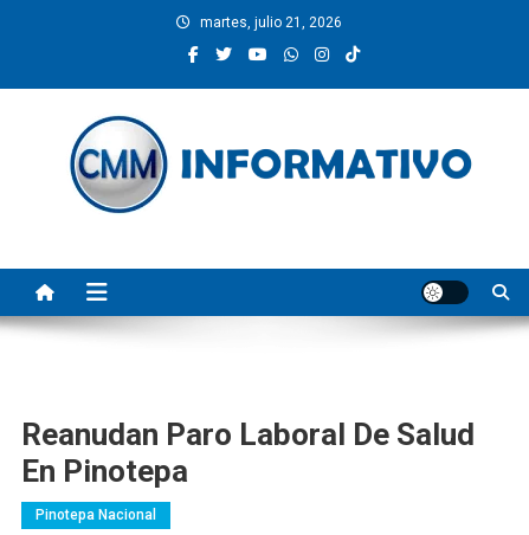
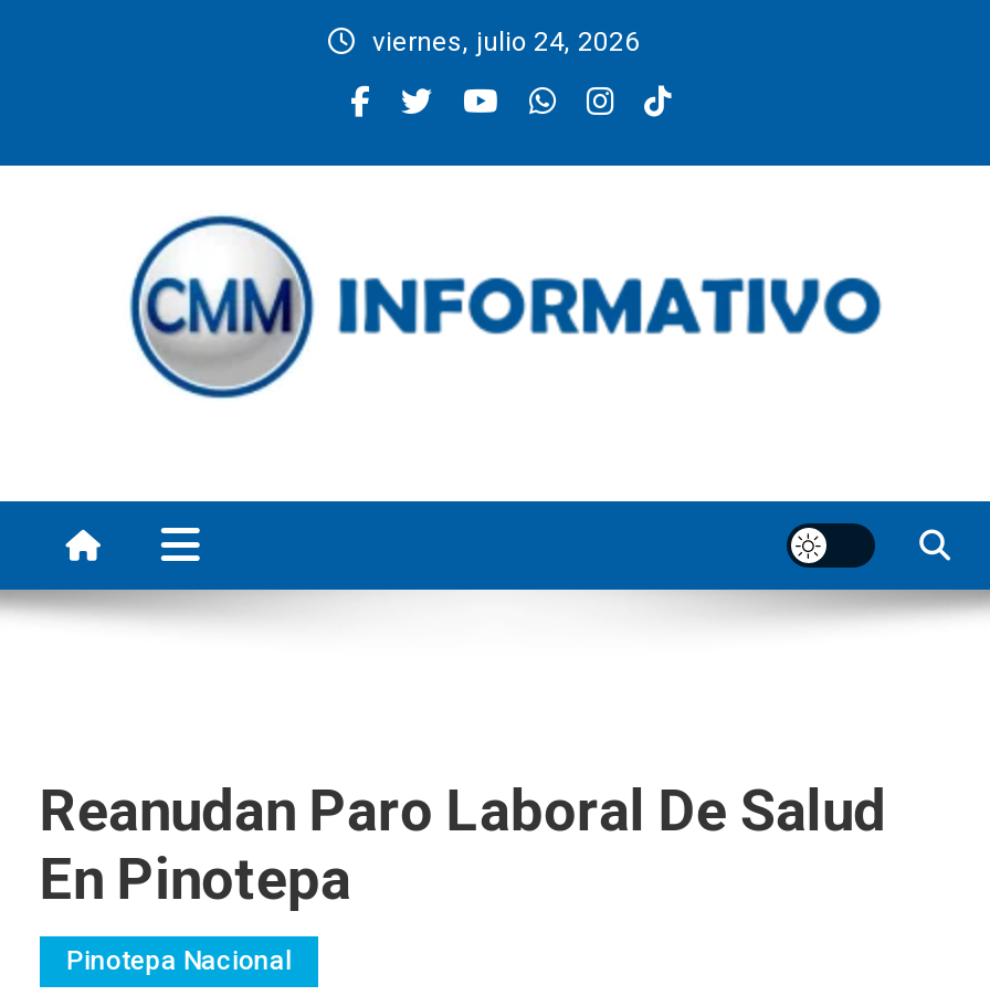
[200,14,342,31] martes, julio 21, 2026 -> [372,27,640,57] viernes, julio 24, 2026

